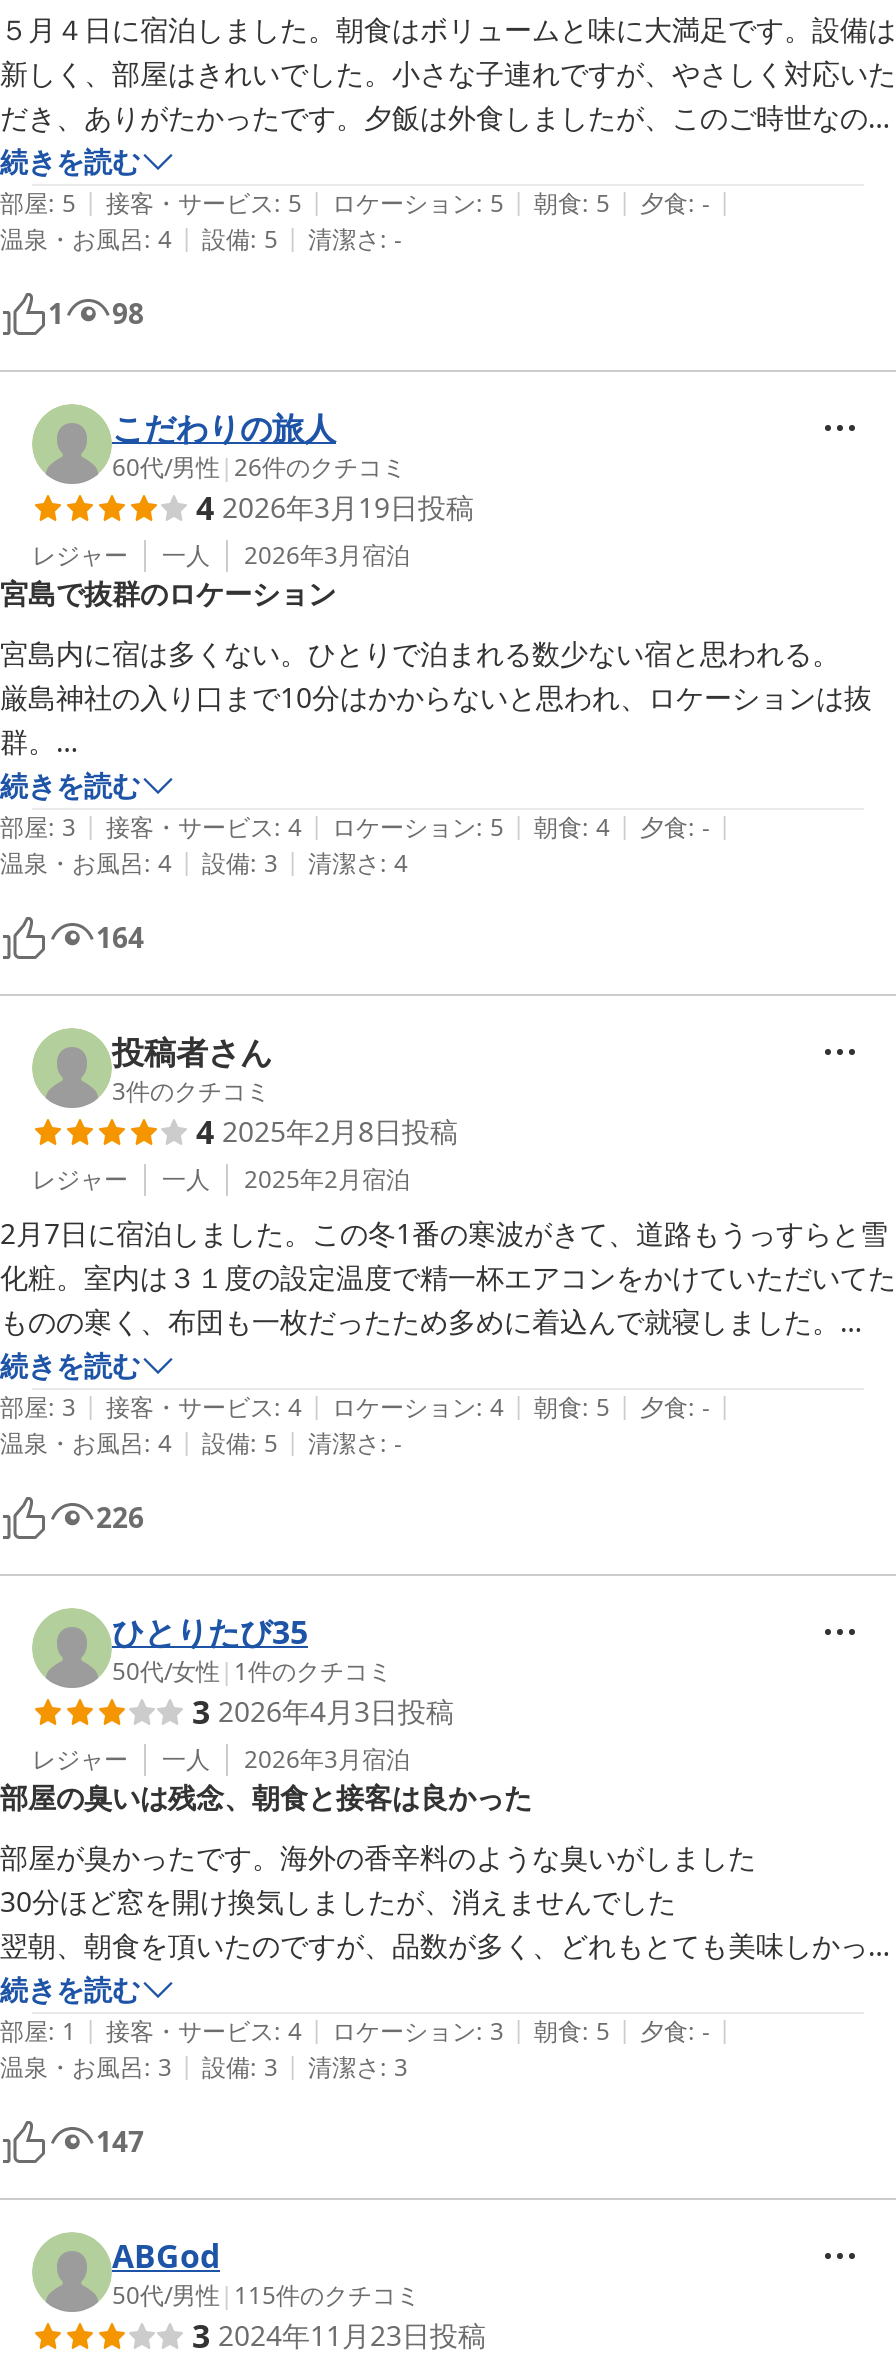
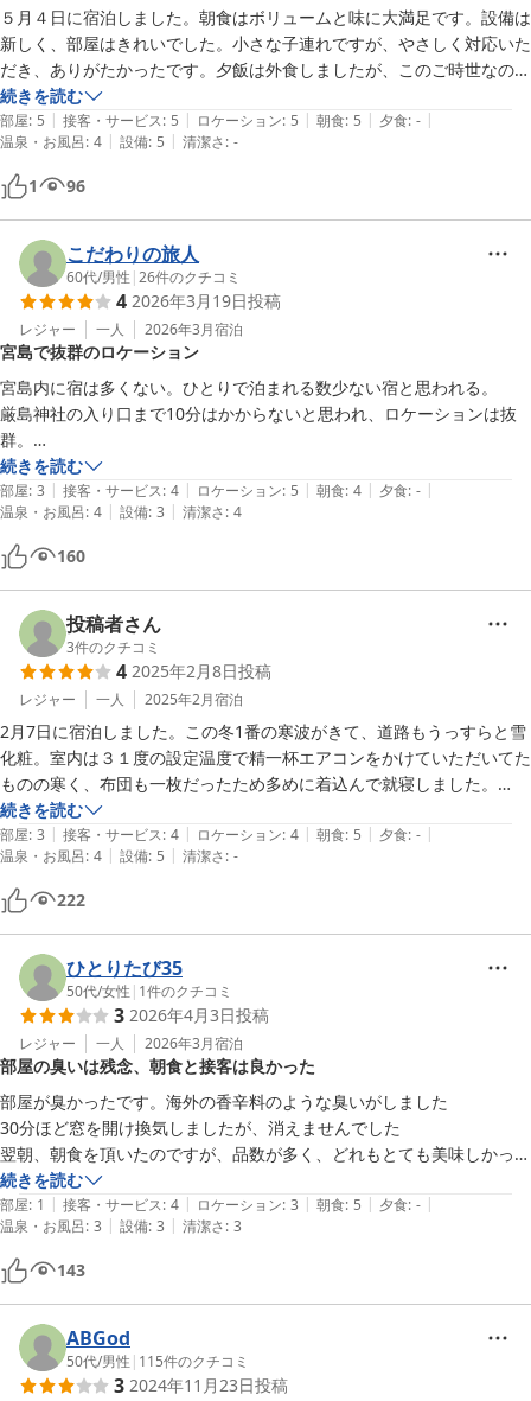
[48,294,144,332] 1 98 -> [28,174,85,197] 1 96
[96,918,144,956] 164 -> [57,545,85,567] 160
[96,1498,144,1536] 226 -> [57,889,85,911] 222
[96,2122,144,2160] 147 -> [57,1259,85,1281] 143

